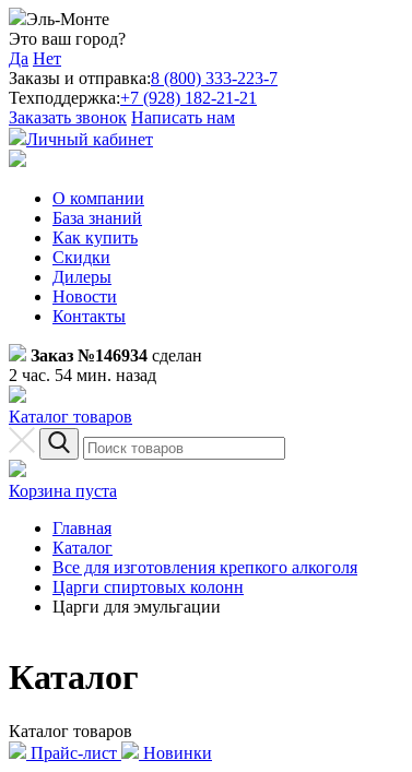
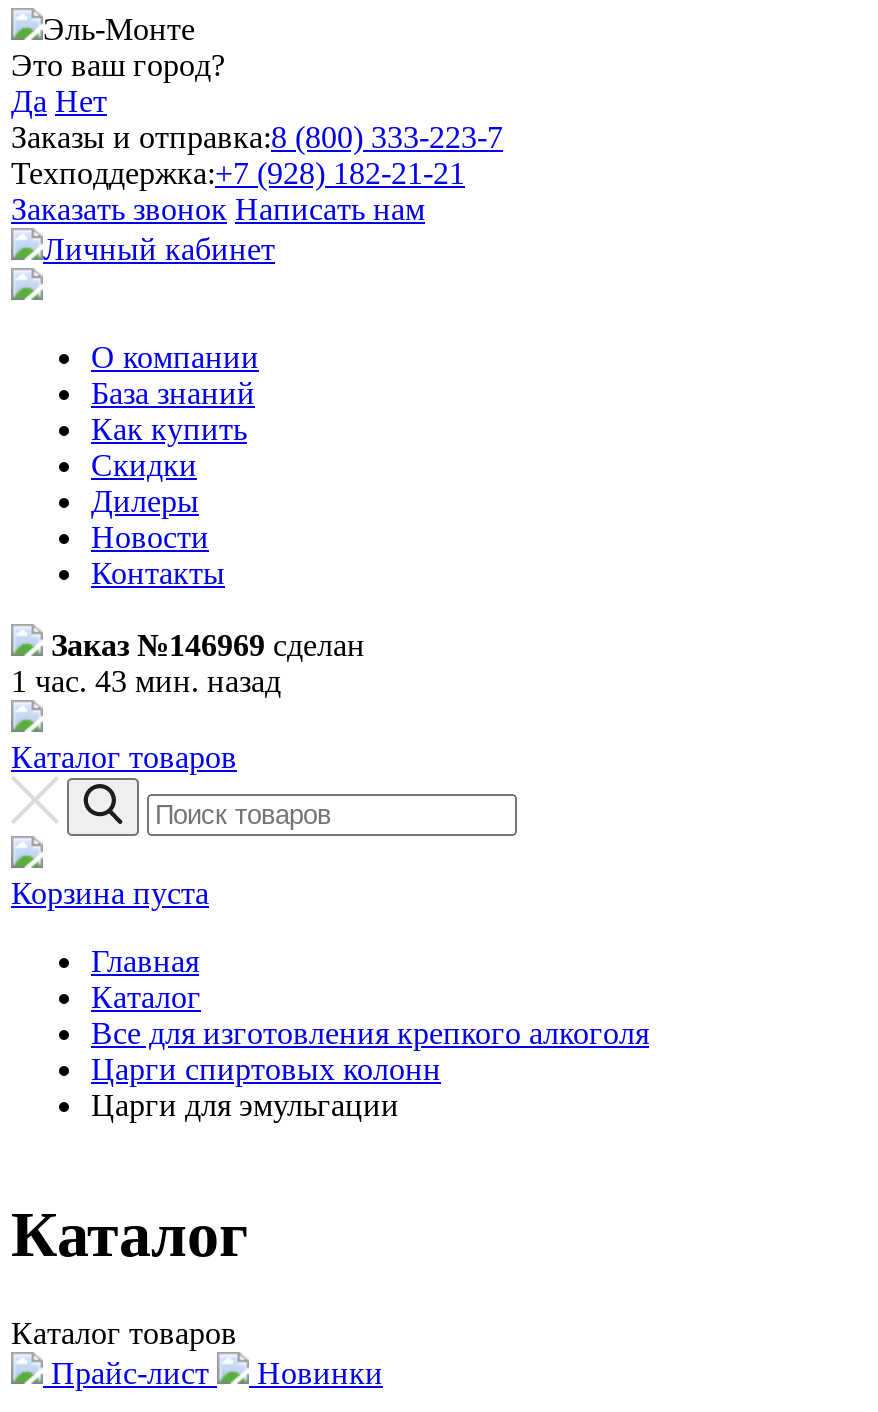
[31,346,202,365] Заказ №146934 сделан -> [51,628,365,662] Заказ №146969 сделан
[9,366,156,384] 2 час. 54 мин. назад -> [11,664,281,698] 1 час. 43 мин. назад

